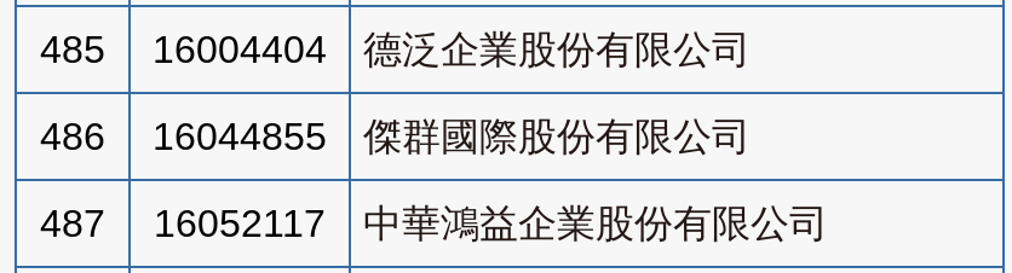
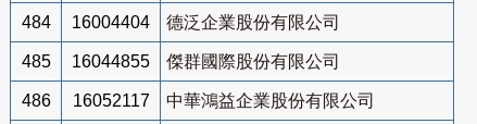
[40,29,751,70] 485 16004404 德泛企業股份有限公司 -> [21,13,340,31] 484 16004404 德泛企業股份有限公司
[40,116,751,157] 486 16044855 傑群國際股份有限公司 -> [21,52,340,71] 485 16044855 傑群國際股份有限公司
[40,203,828,244] 487 16052117 中華鴻益企業股份有限公司 -> [21,91,375,110] 486 16052117 中華鴻益企業股份有限公司

